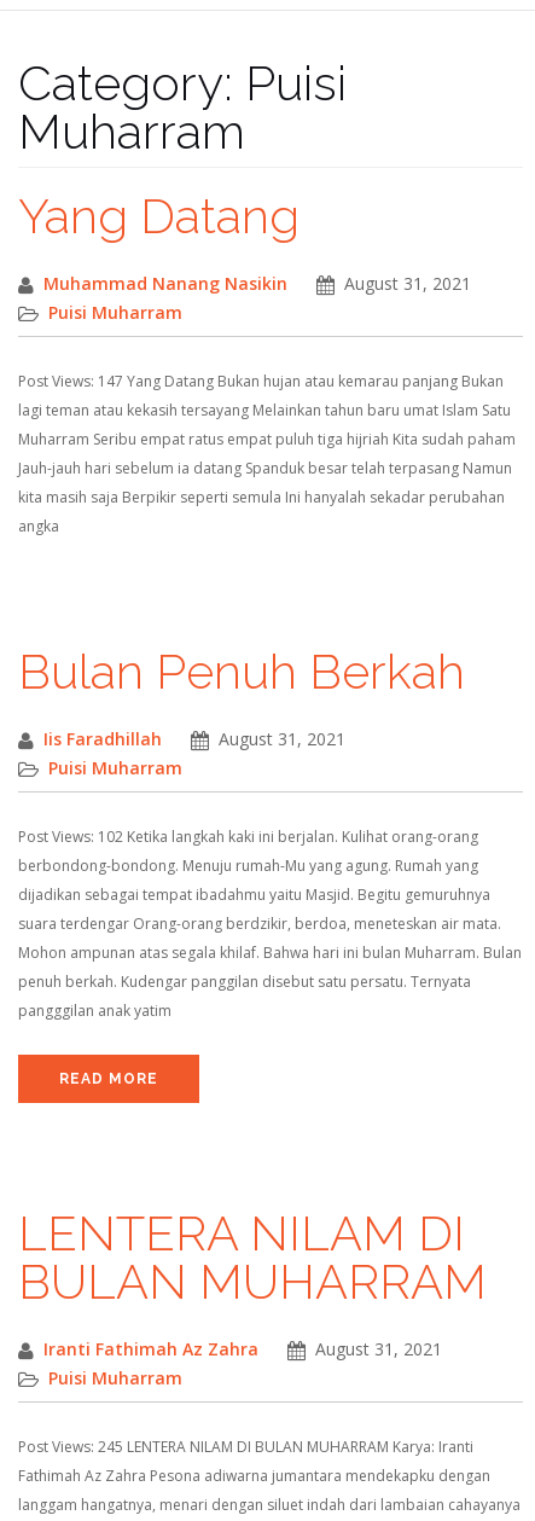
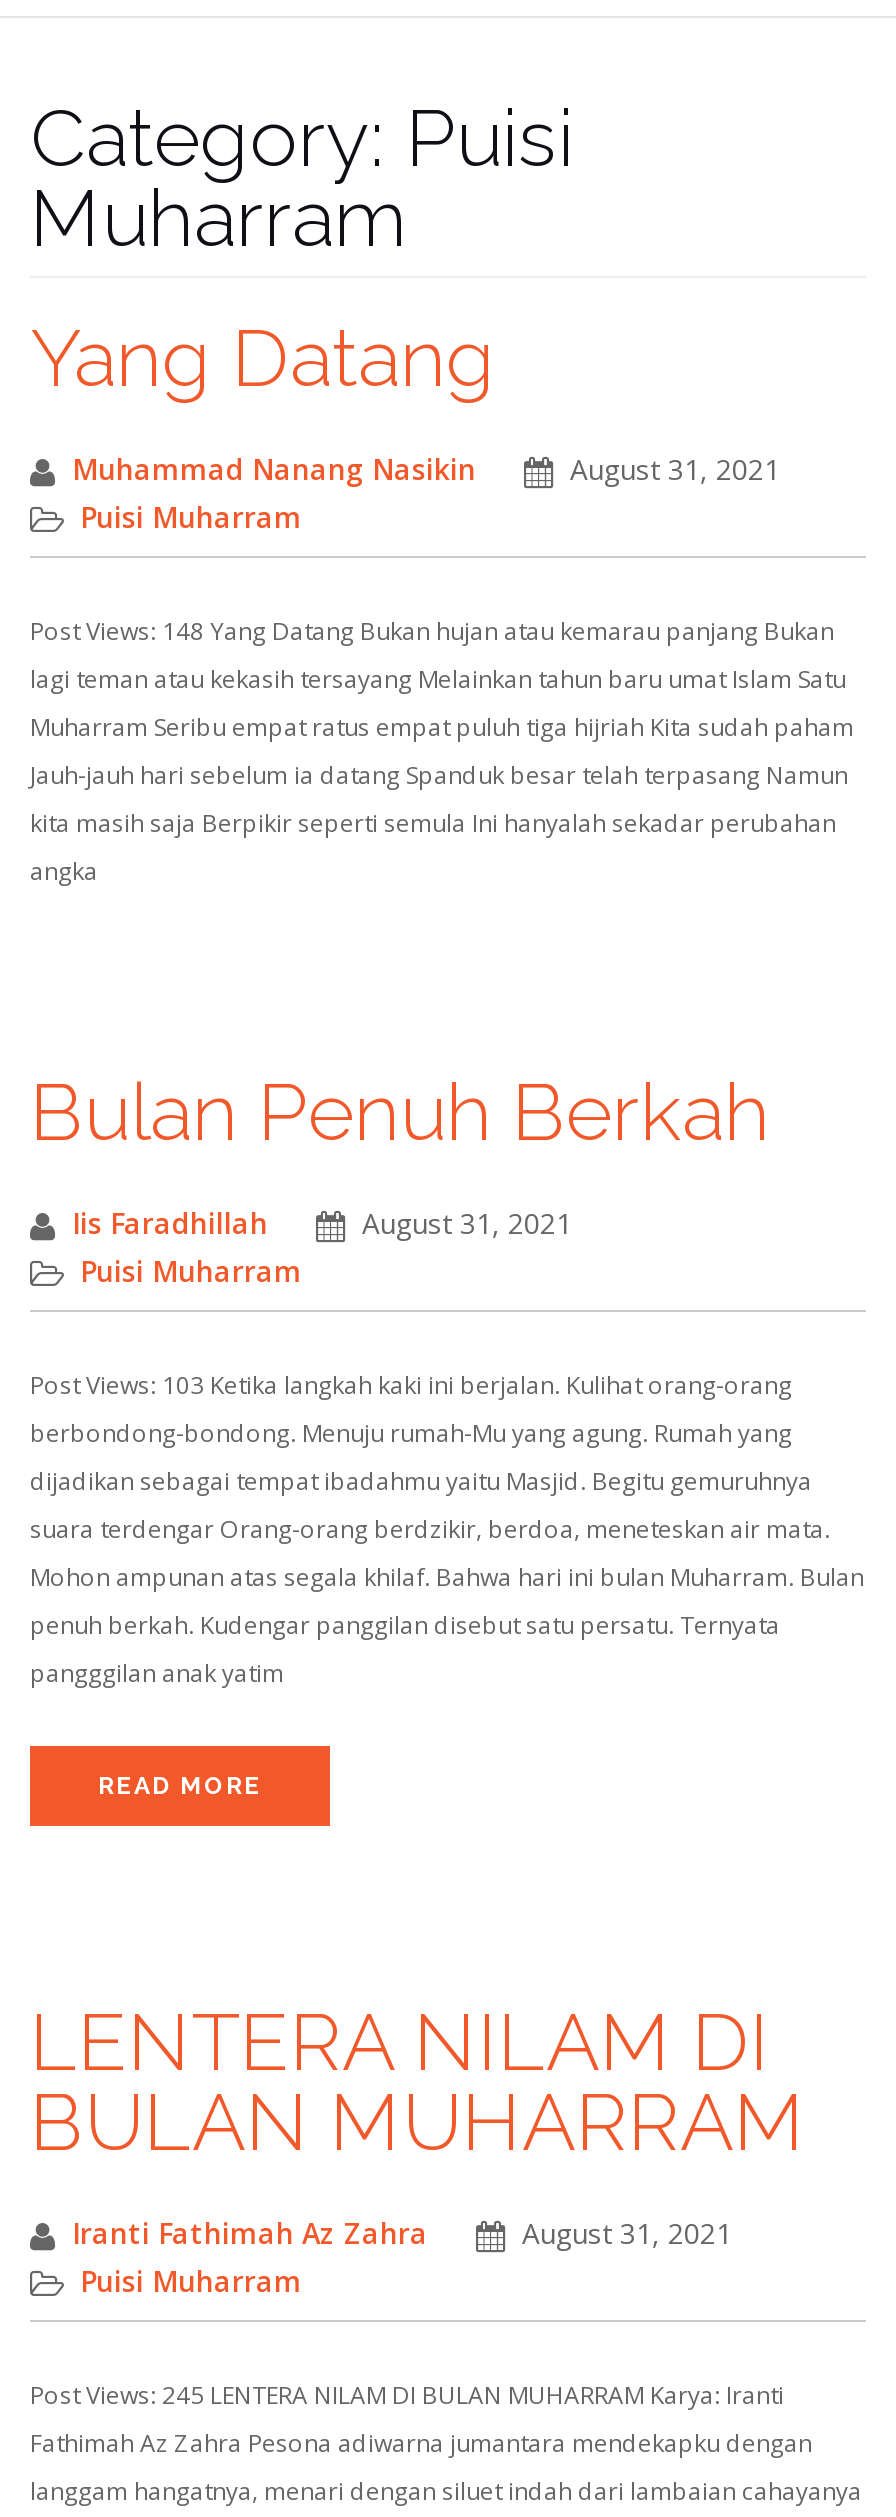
[18,371,504,391] Post Views: 147 Yang Datang Bukan hujan atau kemarau panjang Bukan -> [30,614,834,648] Post Views: 148 Yang Datang Bukan hujan atau kemarau panjang Bukan
[18,826,478,847] Post Views: 102 Ketika langkah kaki ini berjalan. Kulihat orang-orang -> [30,1368,792,1402] Post Views: 103 Ketika langkah kaki ini berjalan. Kulihat orang-orang

